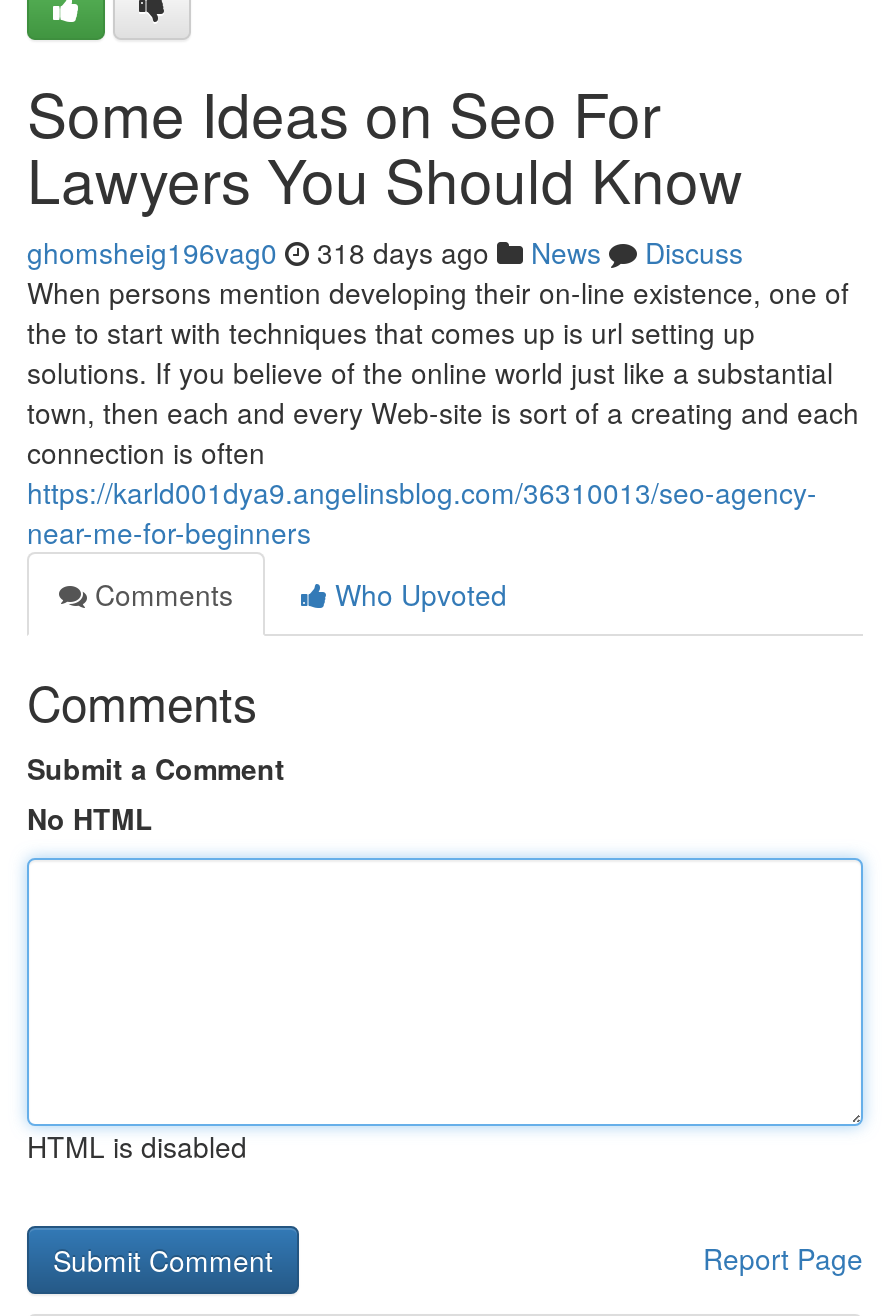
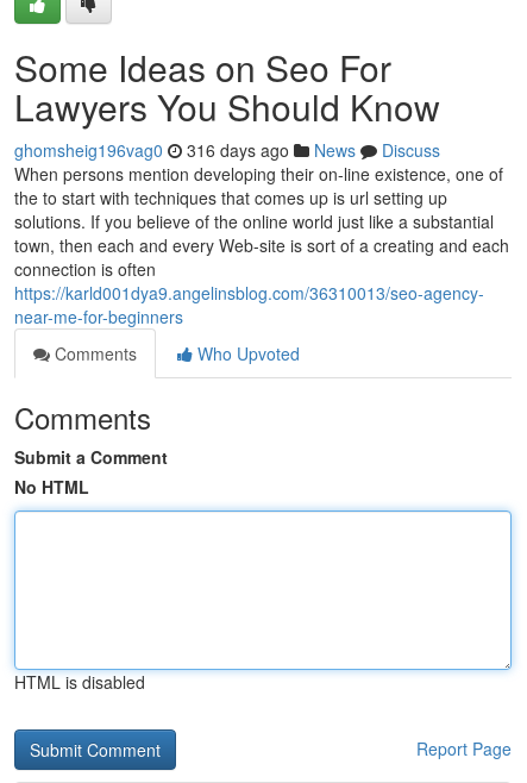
[27,232,743,272] ghomsheig196vag0 318 days ago News Discuss -> [14,138,440,162] ghomsheig196vag0 316 days ago News Discuss

